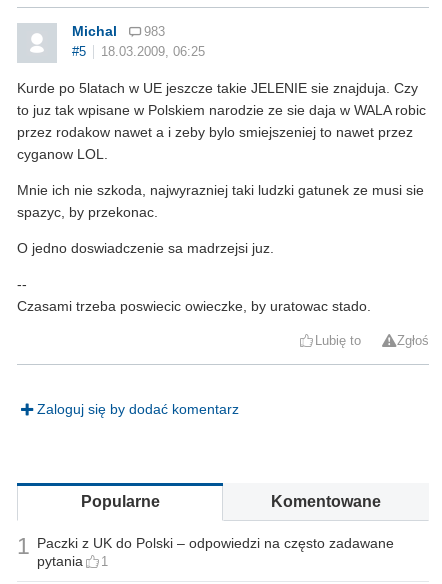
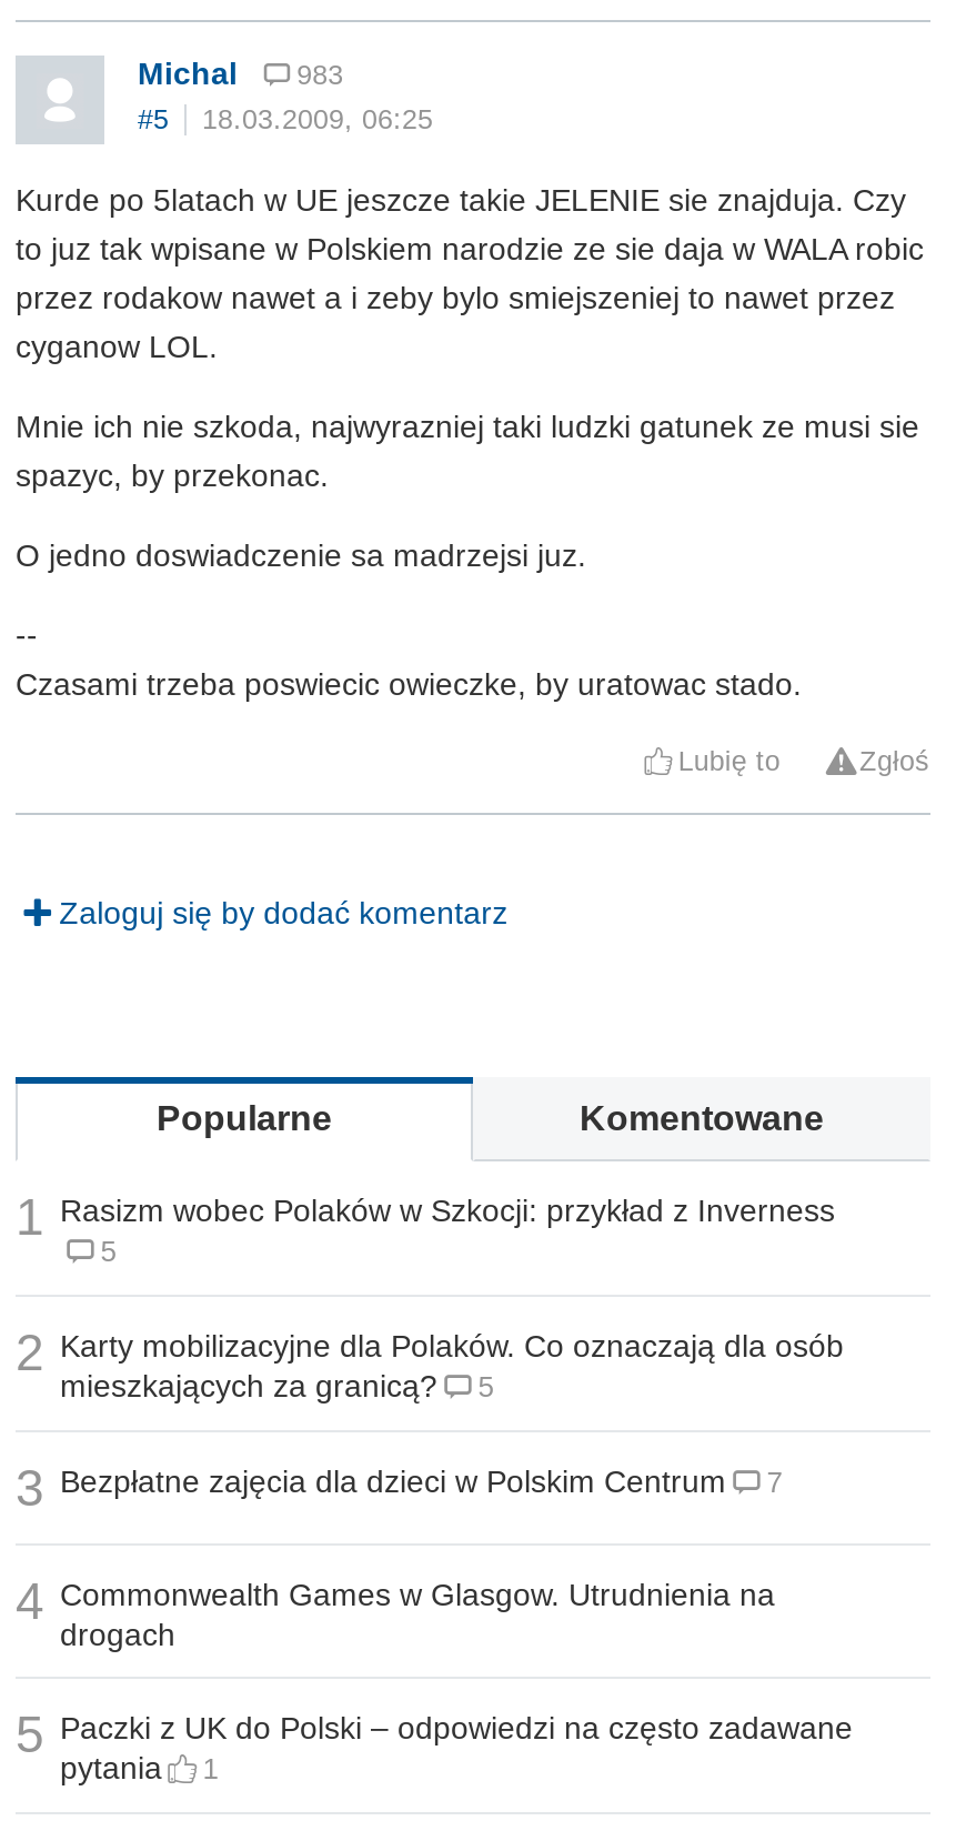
[17,533,394,559] 1 Paczki z UK do Polski – odpowiedzi na często zadawane -> [16,1188,853,1763] 1 Rasizm wobec Polaków w Szkocji: przykład z Inverness | 5 | 2 Karty mobilizacyjne dla Polaków. Co oznaczają dla osób | mieszkających za granicą? | 5 | 3 Bezpłatne zajęcia dla dzieci w Polskim Centrum | 7 | 4 Commonwealth Games w Glasgow. Utrudnienia na | drogach | 5 Paczki z UK do Polski – odpowiedzi na często zadawane

